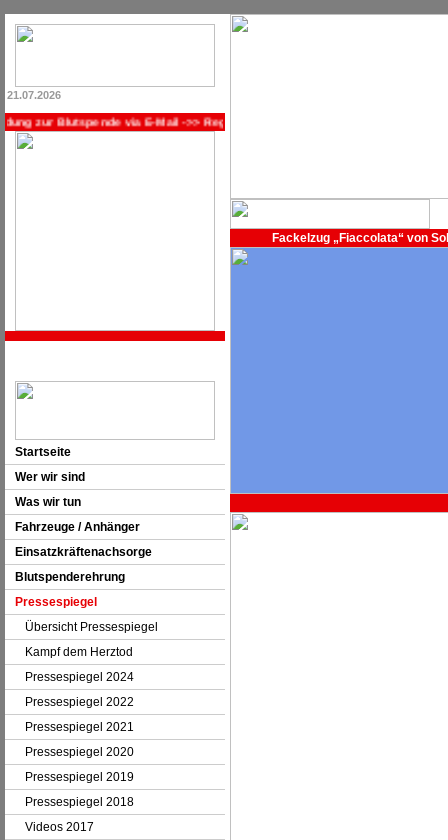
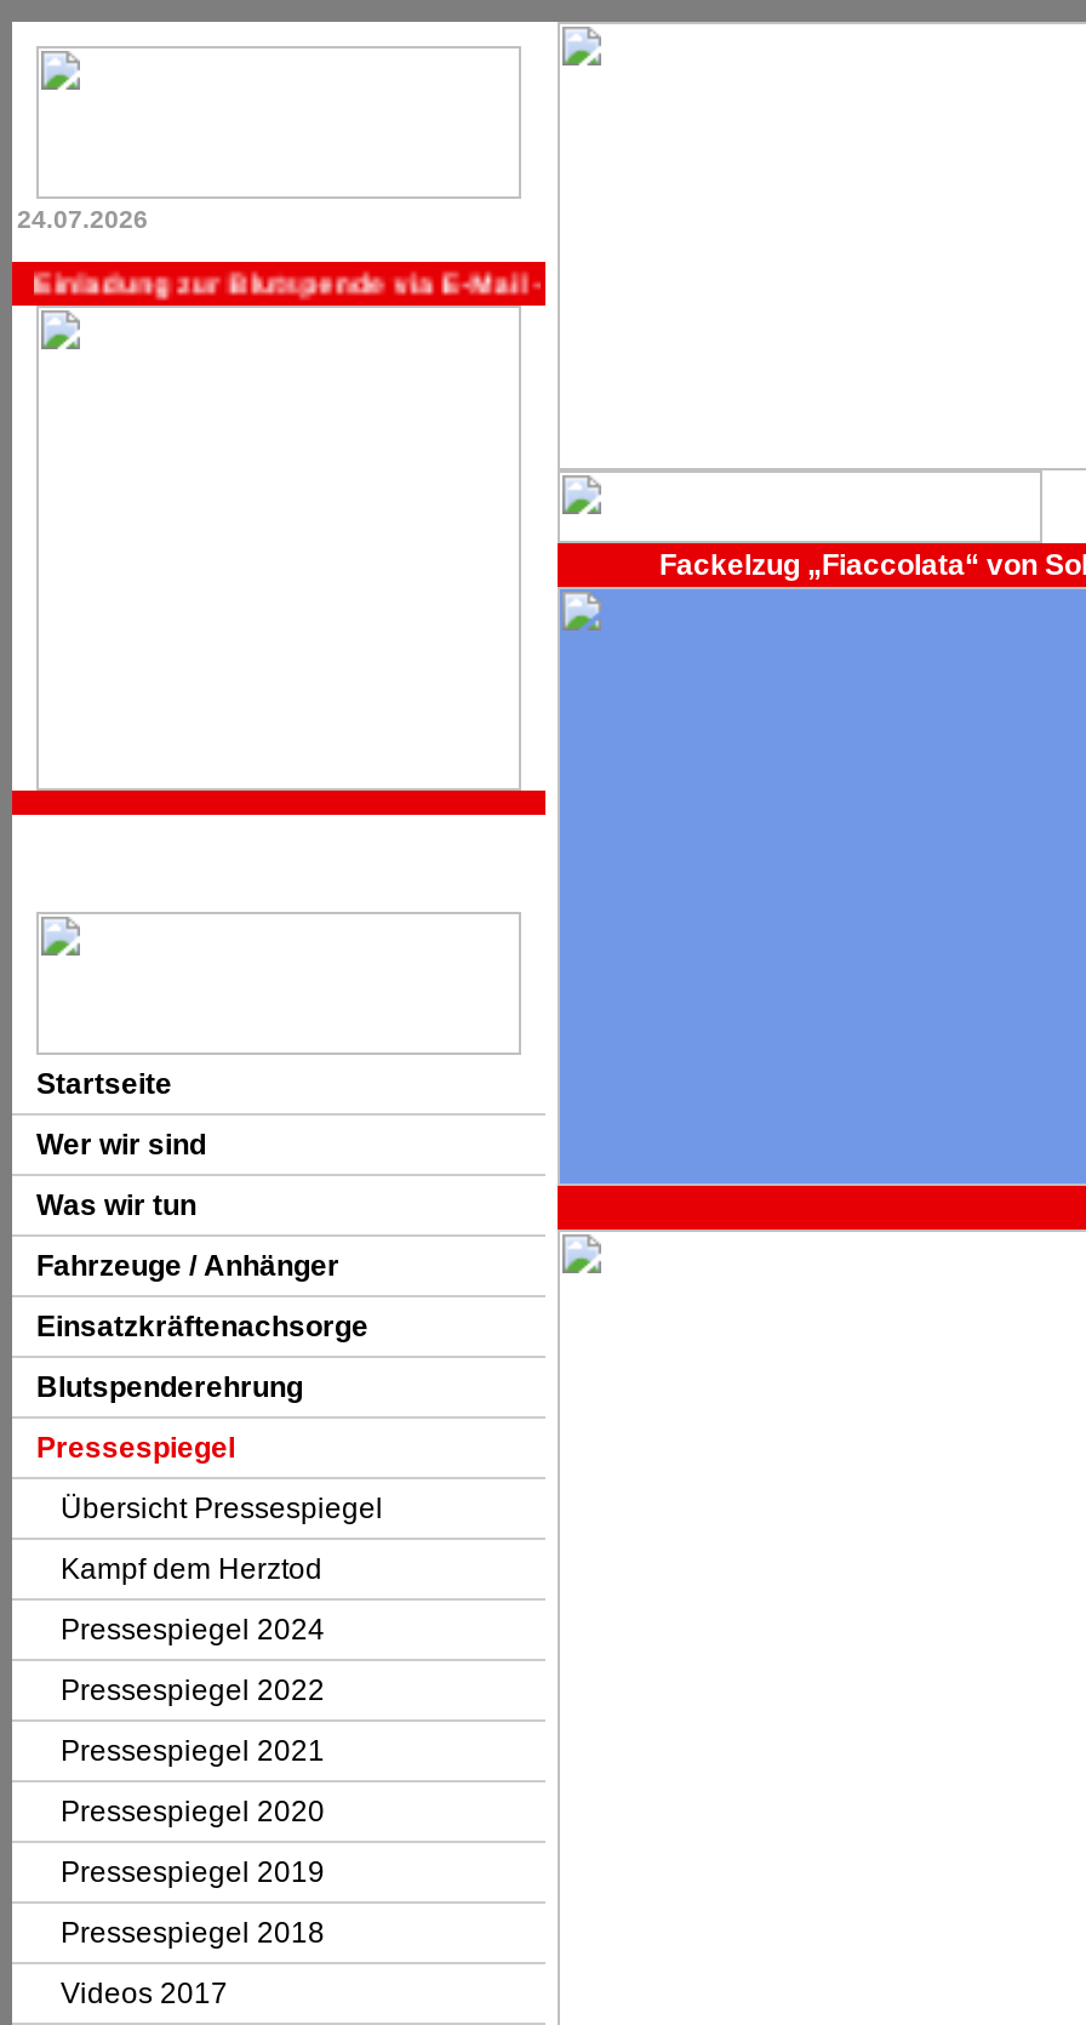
[7,89,61,101] 21.07.2026 -> [17,204,148,233] 24.07.2026

